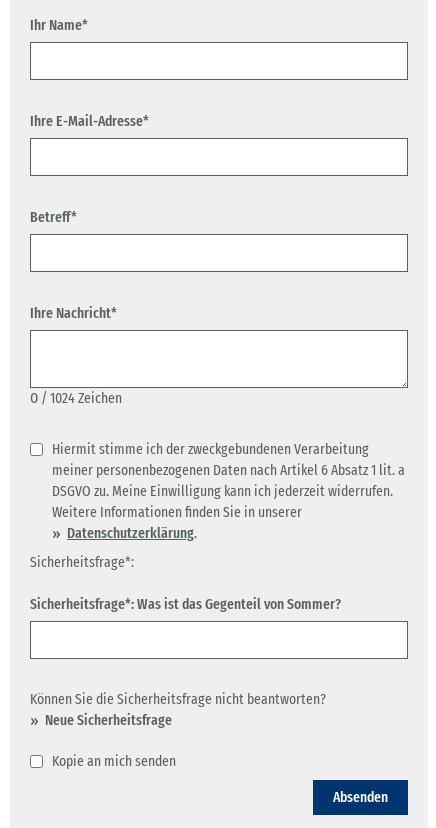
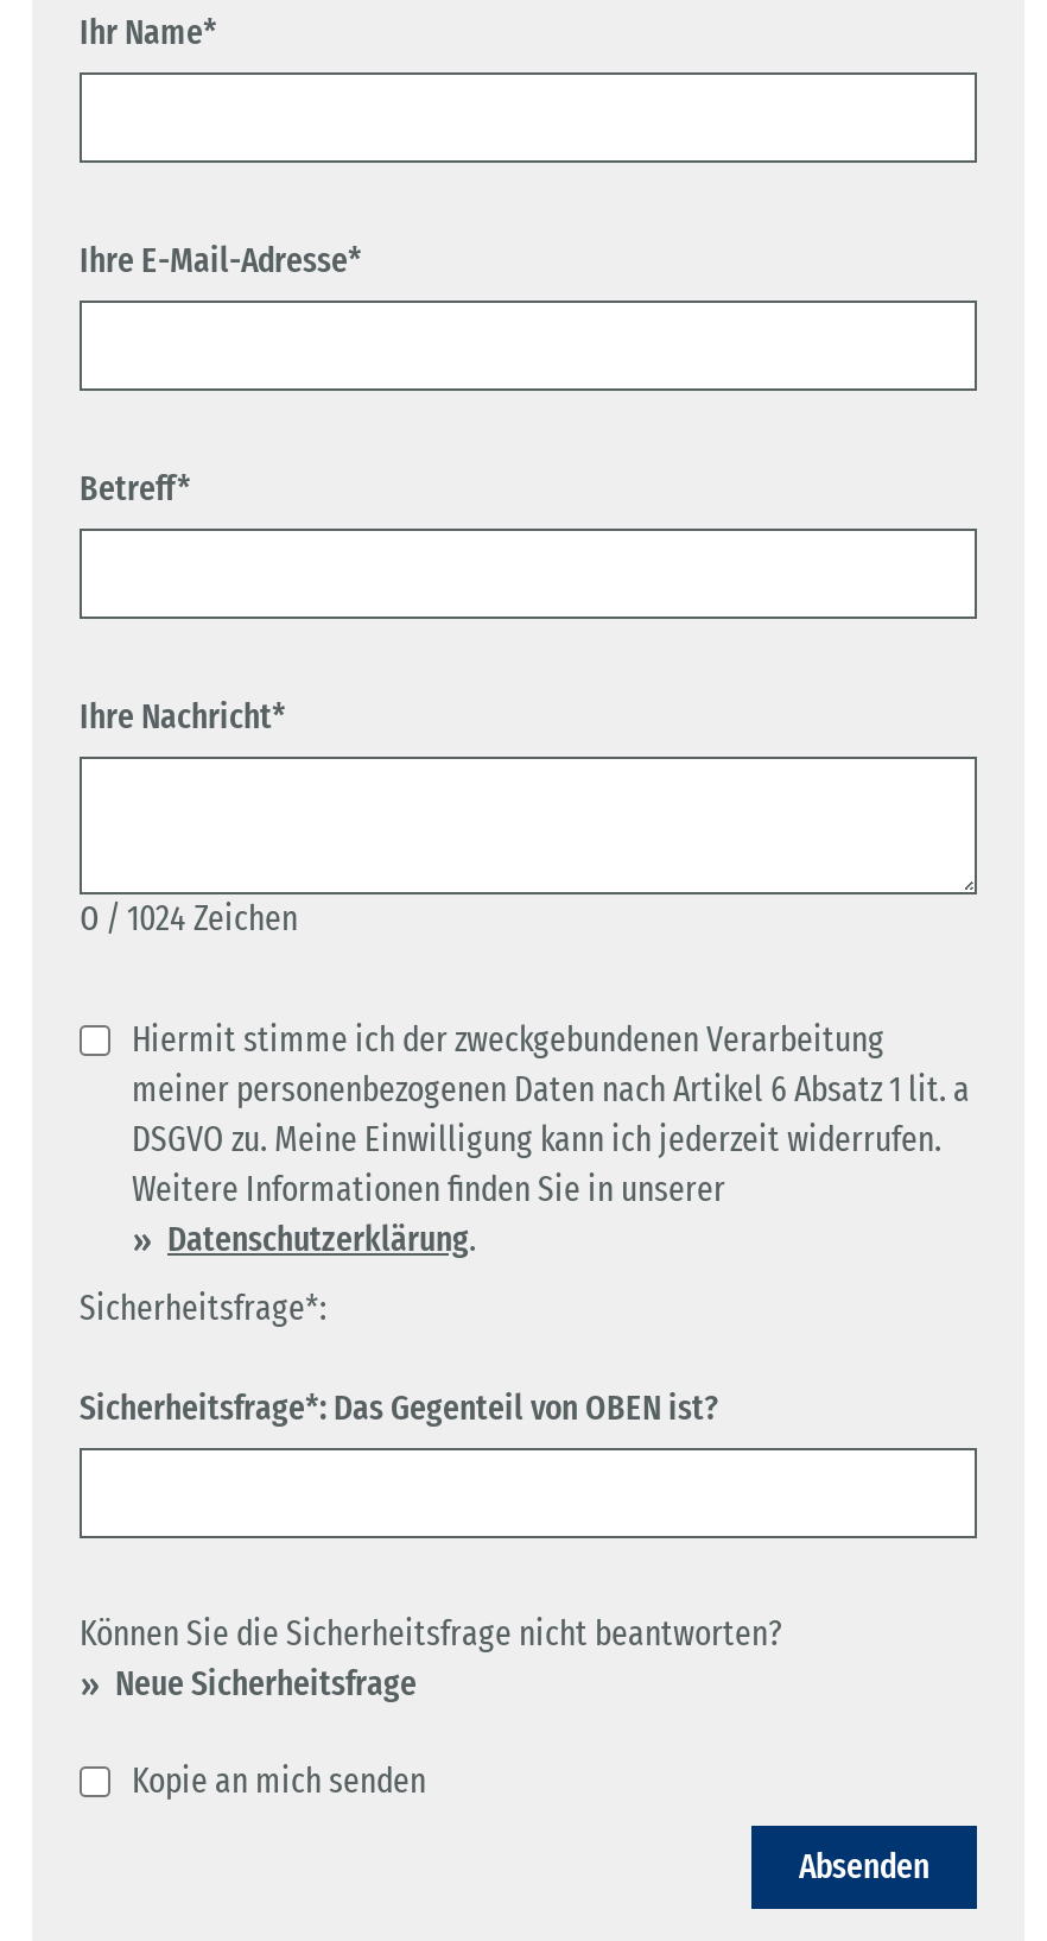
[30,595,341,613] Sicherheitsfrage*: Was ist das Gegenteil von Sommer? -> [80,1386,718,1429] Sicherheitsfrage*: Das Gegenteil von OBEN ist?

